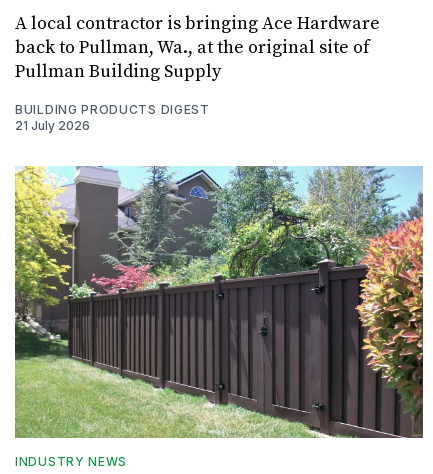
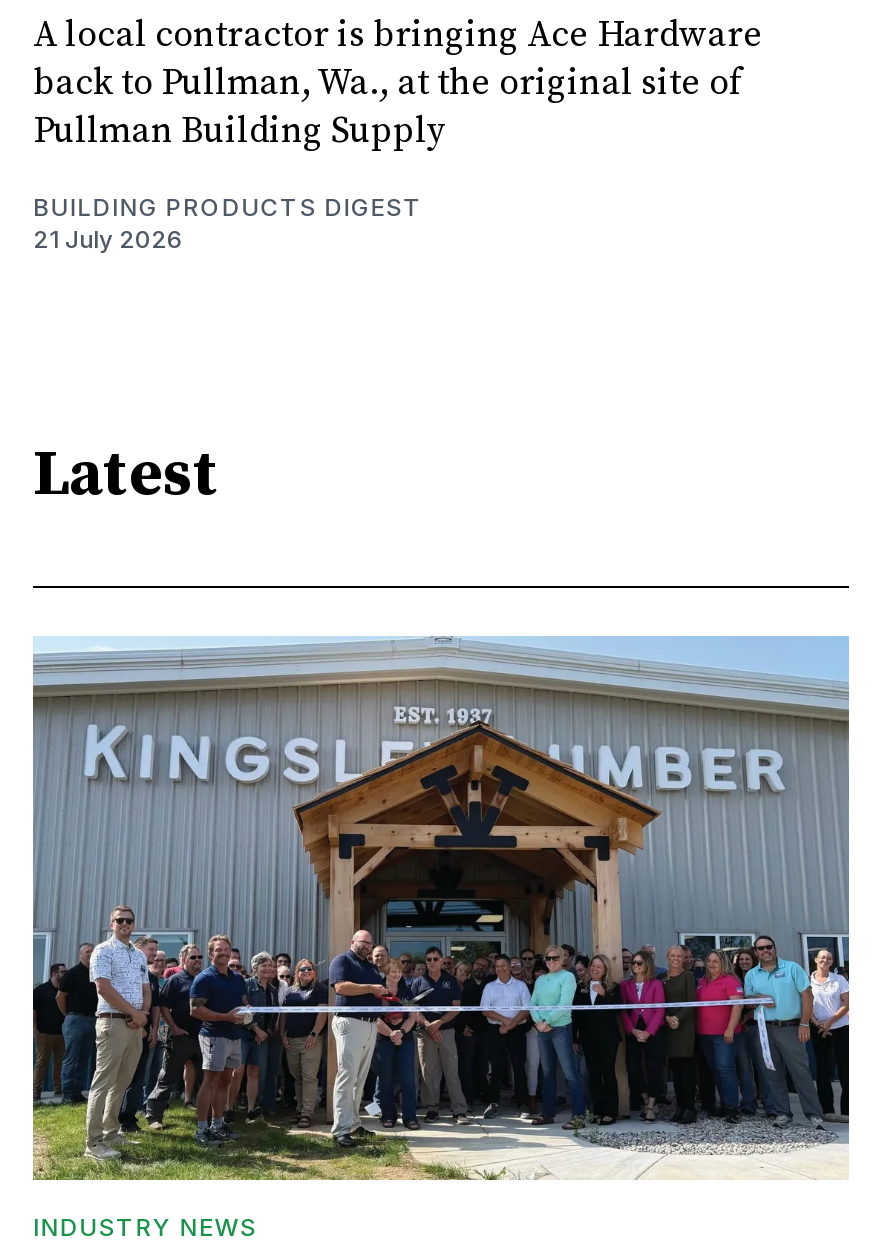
none -> [33,437,219,517] Latest
[14,165,424,439] [image] -> [31,636,851,1180] [image]

